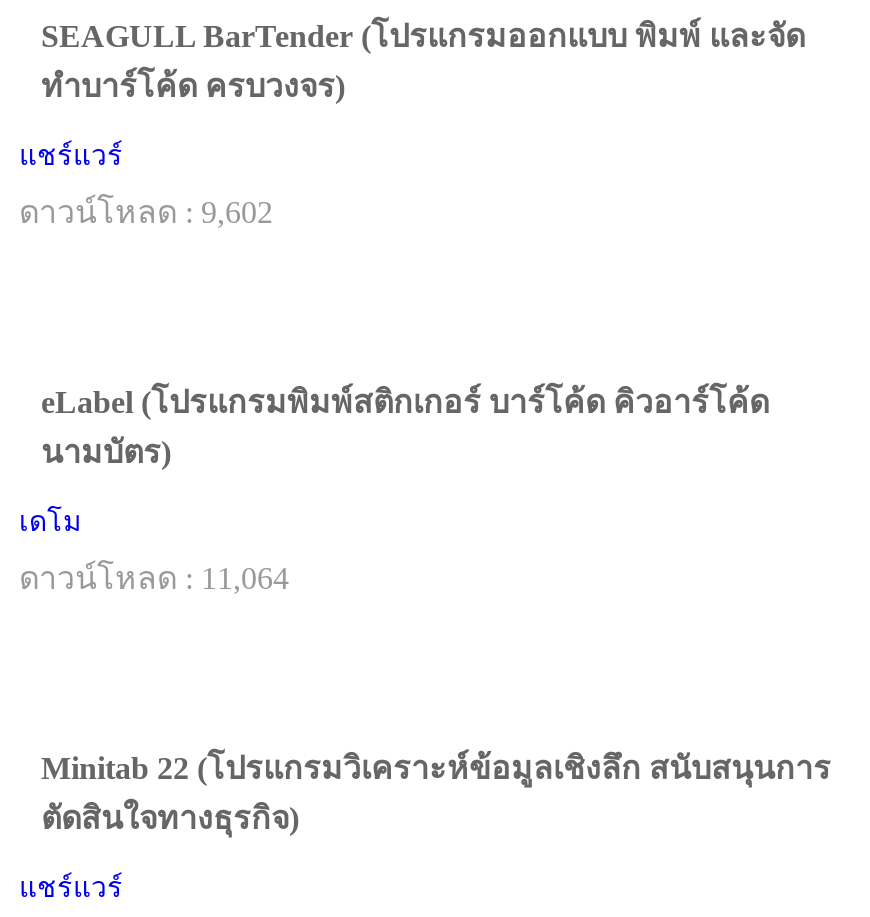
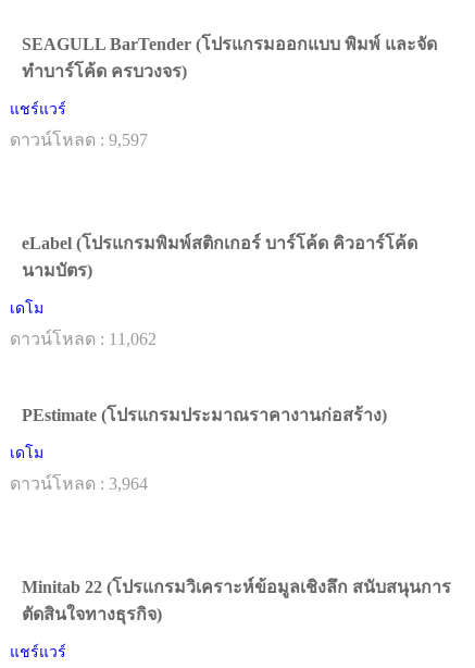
[19,195,273,229] ดาวน์โหลด : 9,602 -> [10,131,148,149] ดาวน์โหลด : 9,597
none -> [10,406,387,493] PEstimate (โปรแกรมประมาณราคางานก่อสร้าง) | เดโม | ดาวน์โหลด : 3,964
[19,561,289,595] ดาวน์โหลด : 11,064 -> [10,330,157,348] ดาวน์โหลด : 11,062

